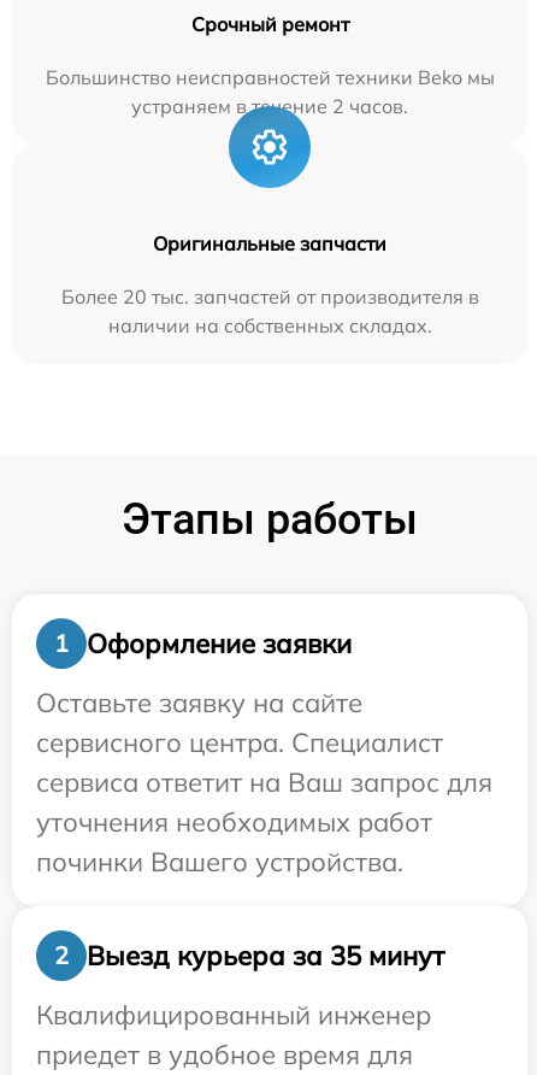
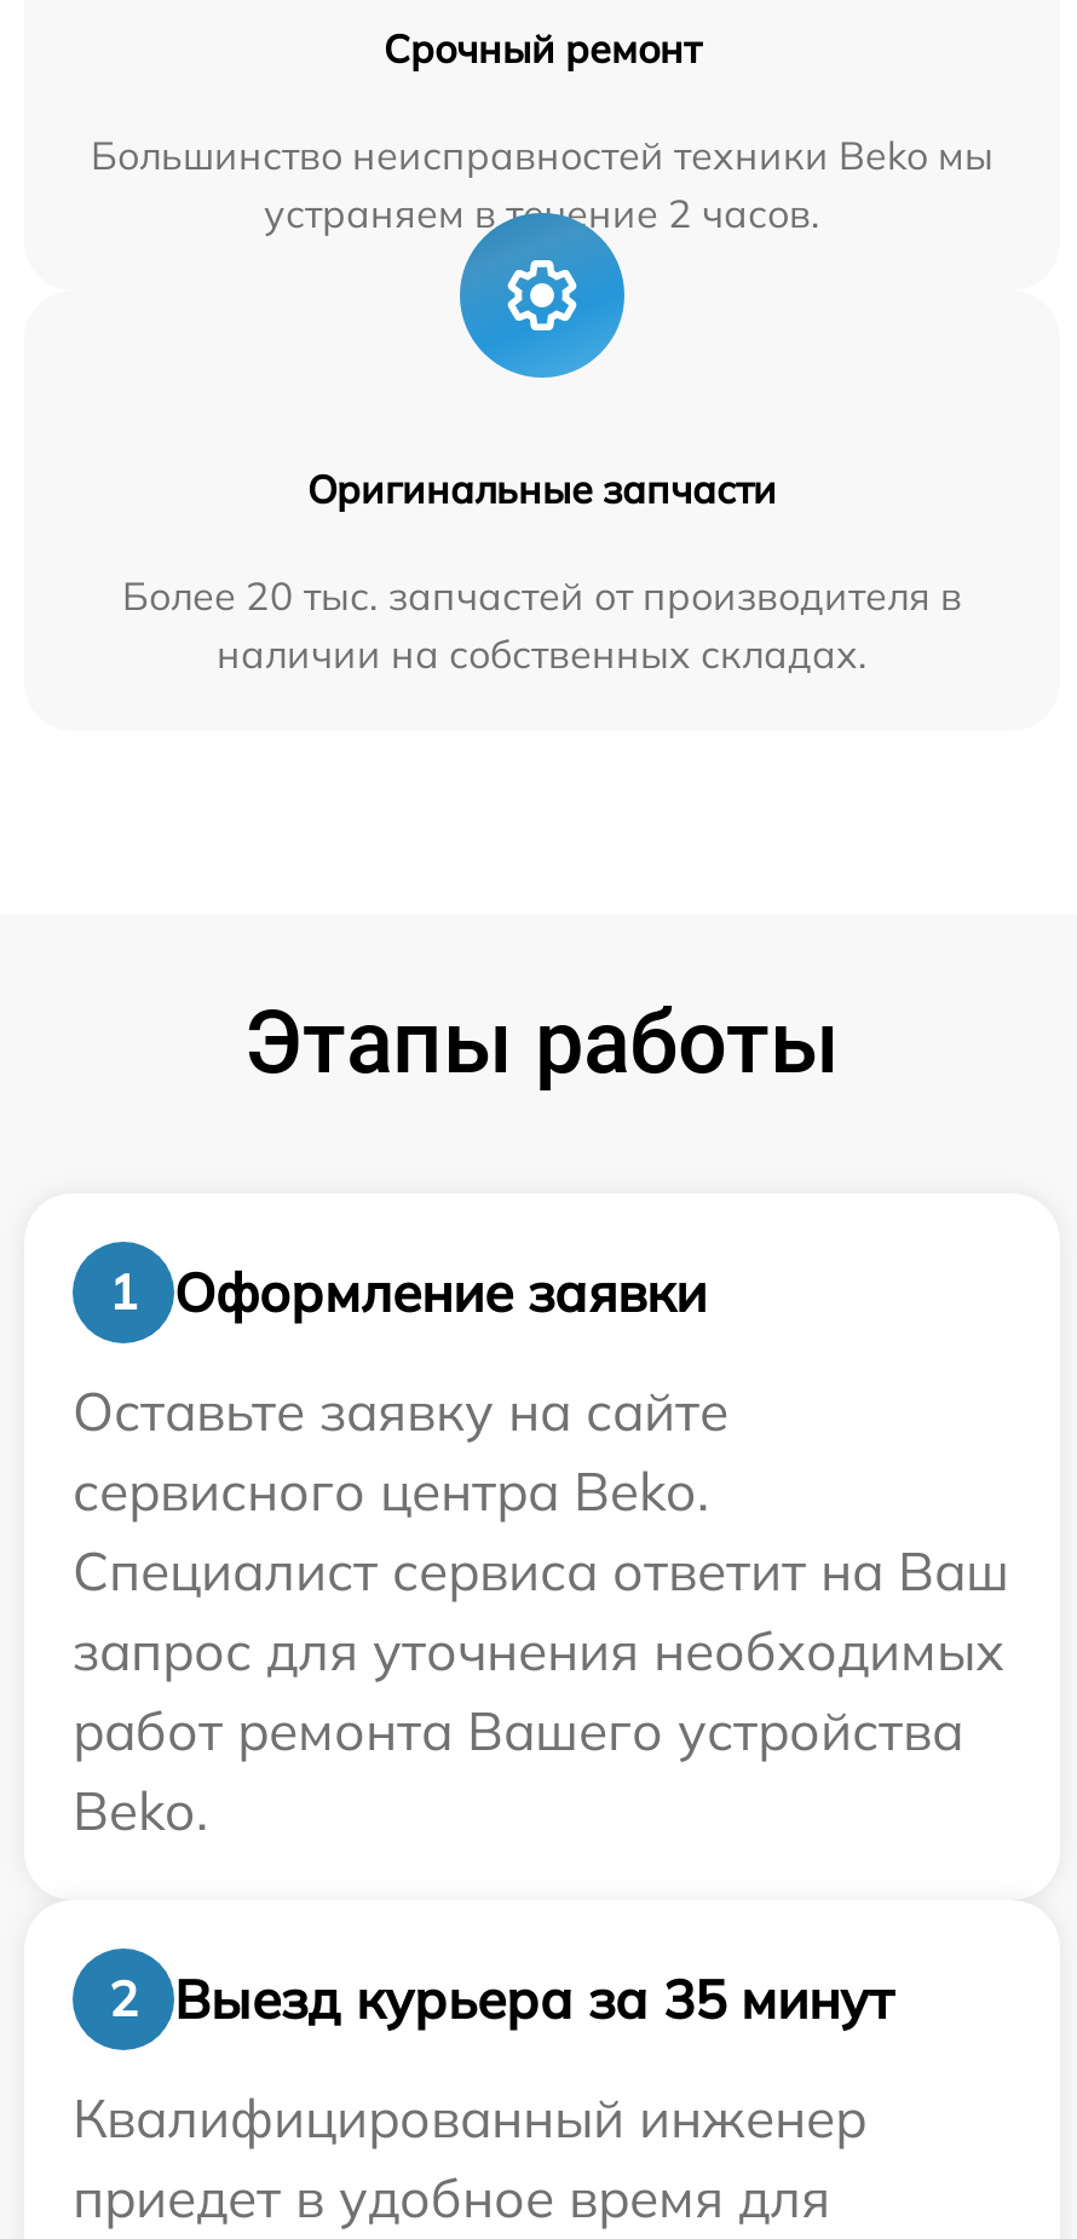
[36,726,492,879] сервисного центра. Специалист | сервиса ответит на Ваш запрос для | уточнения необходимых работ | починки Вашего устройства. -> [73,1457,1009,1844] сервисного центра Beko. | Специалист сервиса ответит на Ваш | запрос для уточнения необходимых | работ ремонта Вашего устройства | Beko.

